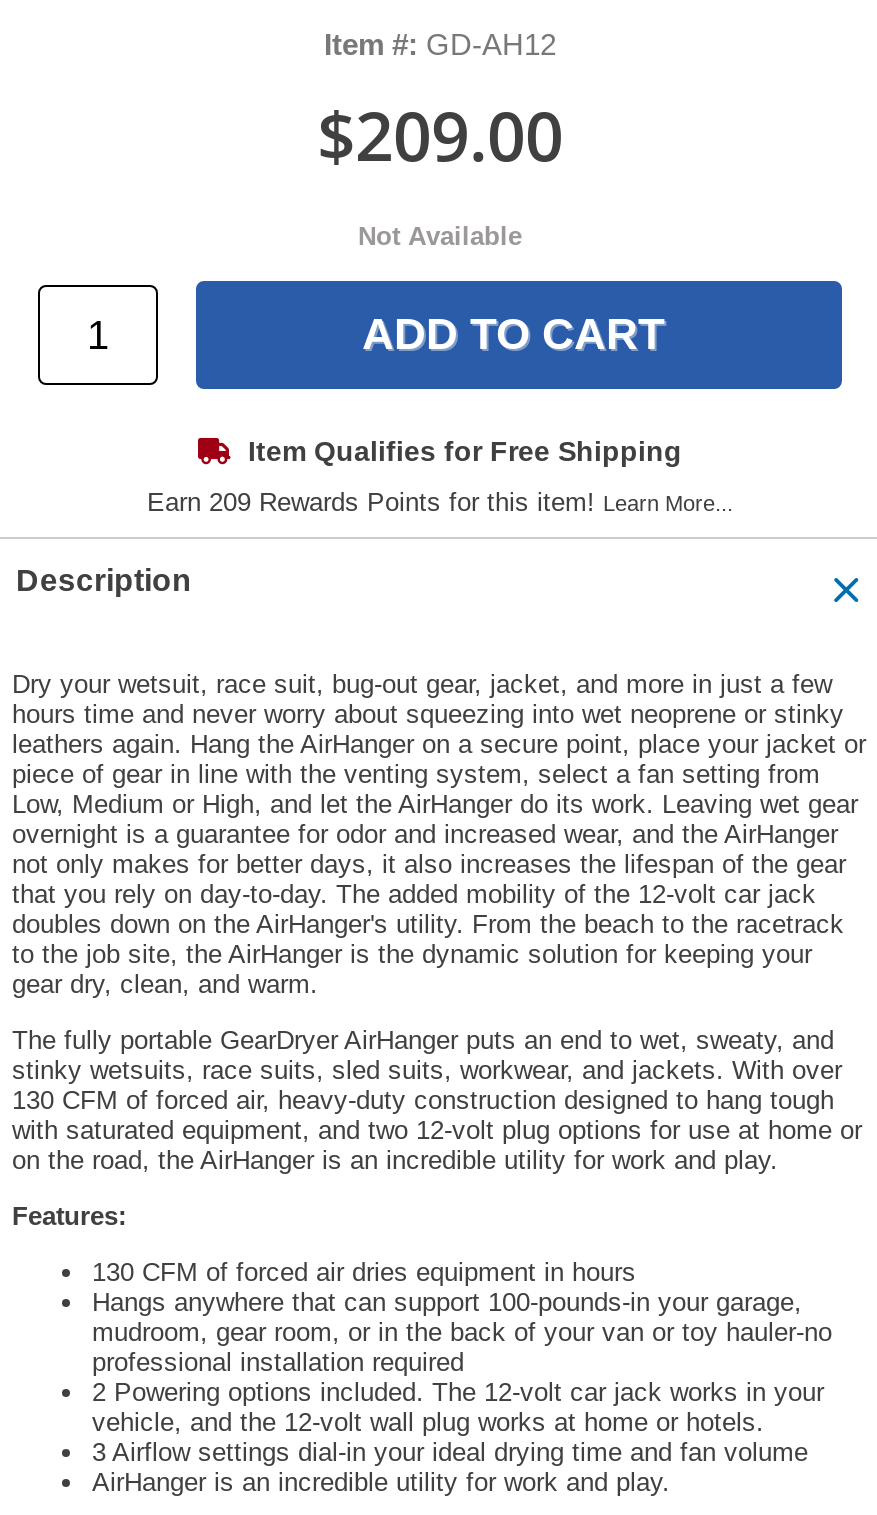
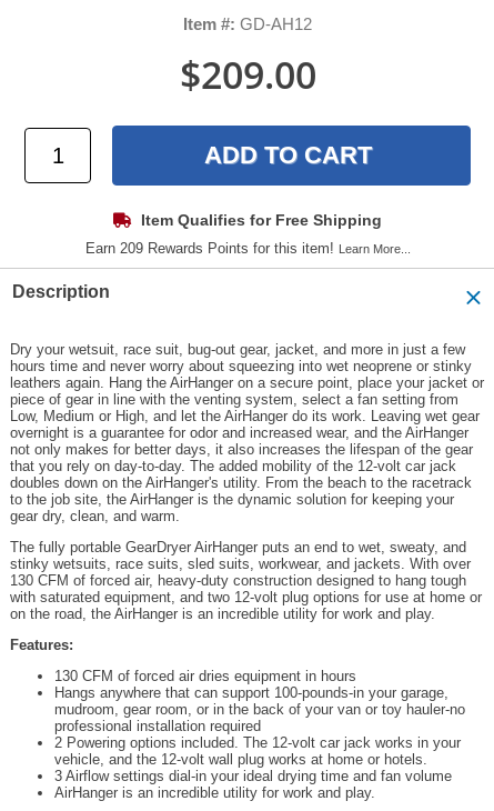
[358,221,522,251] Not Available -> none

